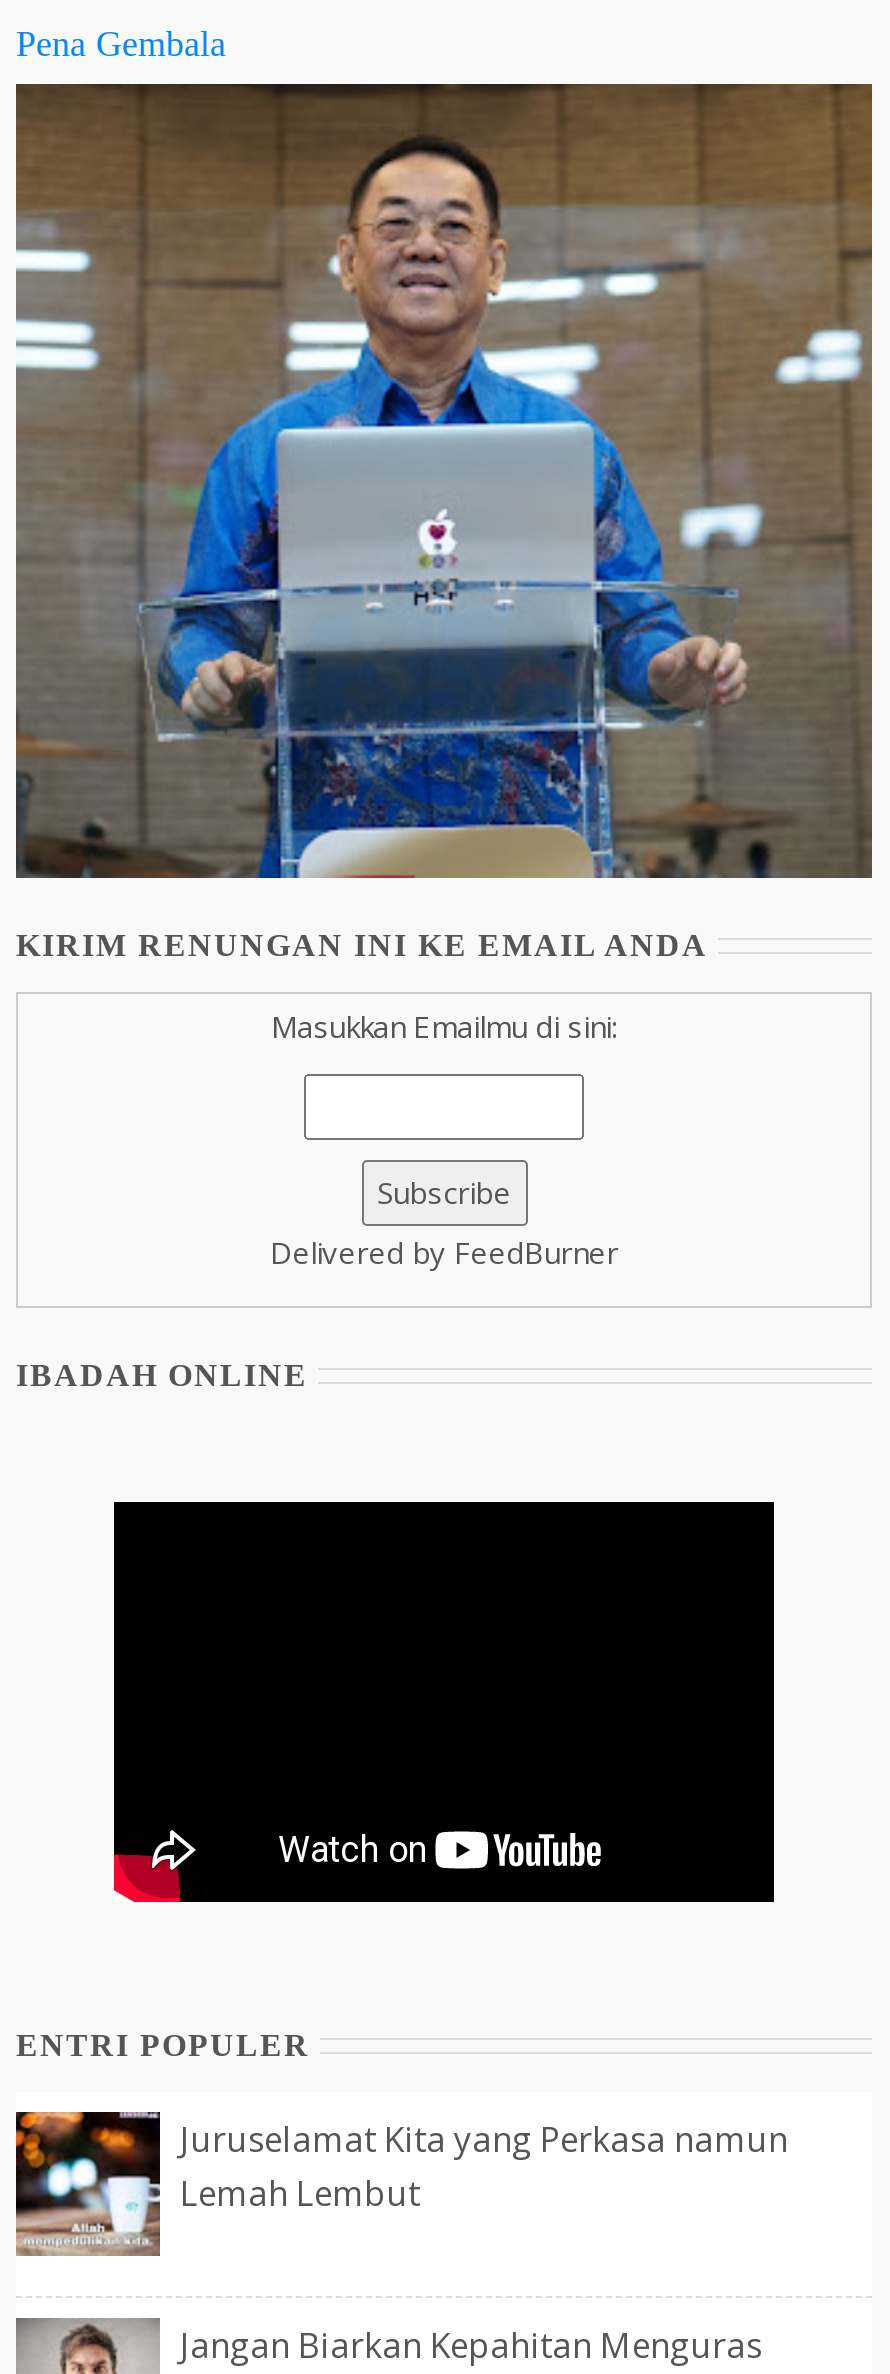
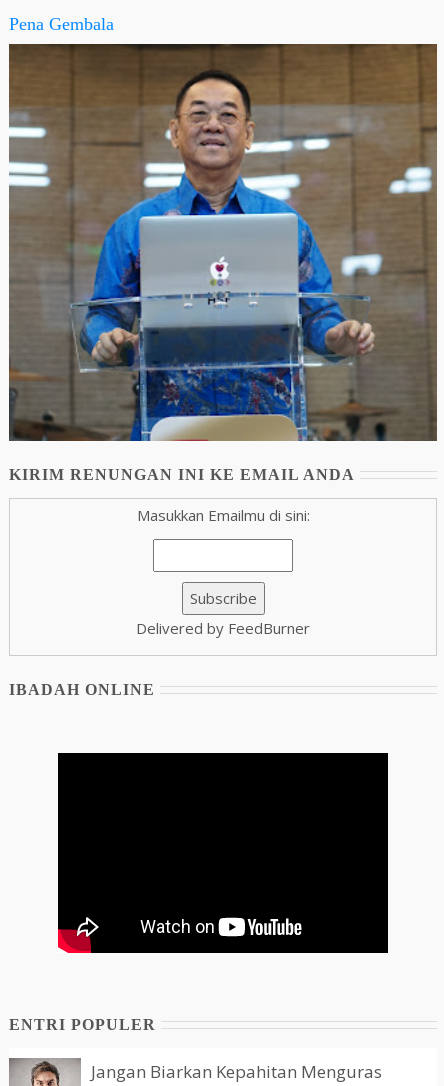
[14,2112,788,2256] [image] | Juruselamat Kita yang Perkasa namun | Lemah Lembut -> none

